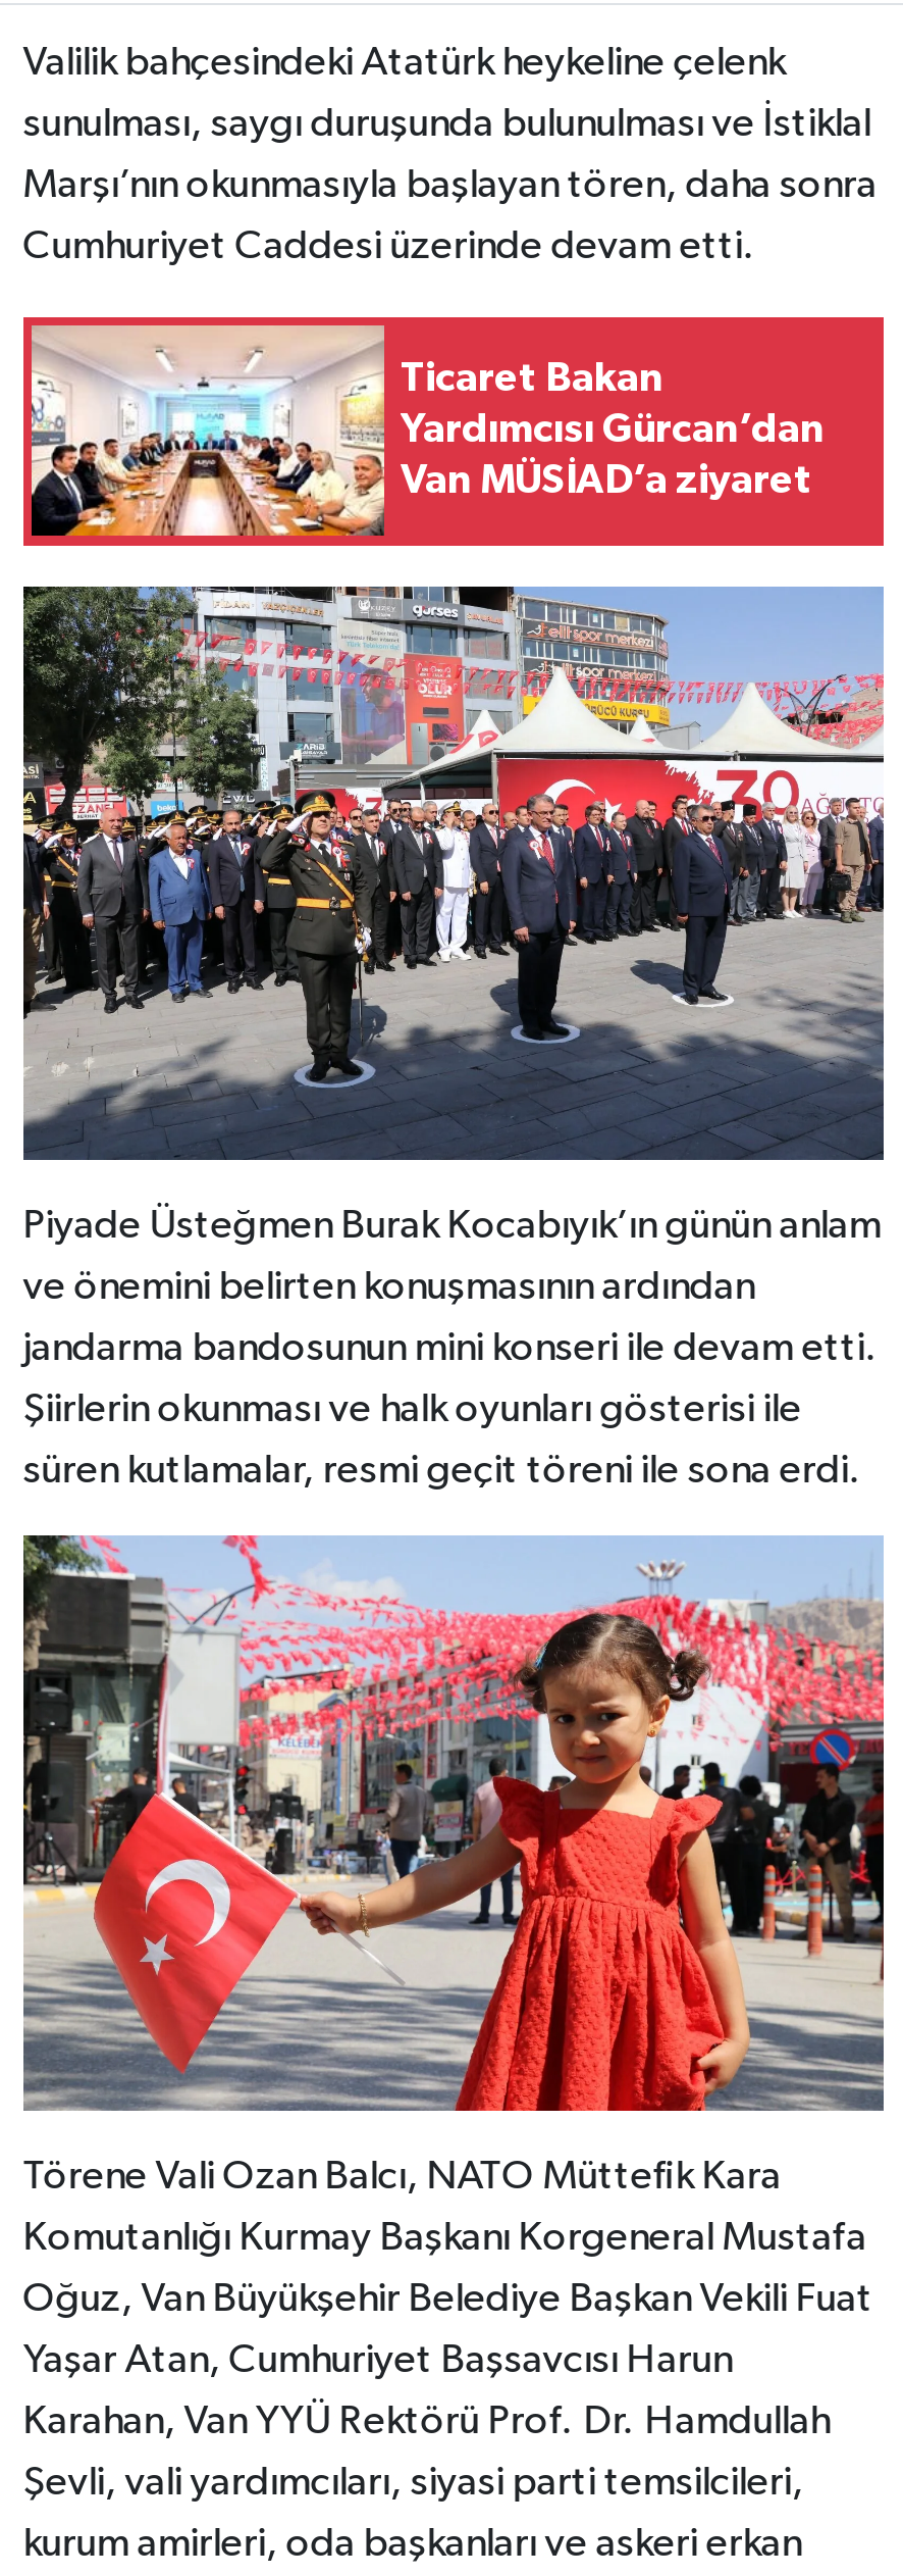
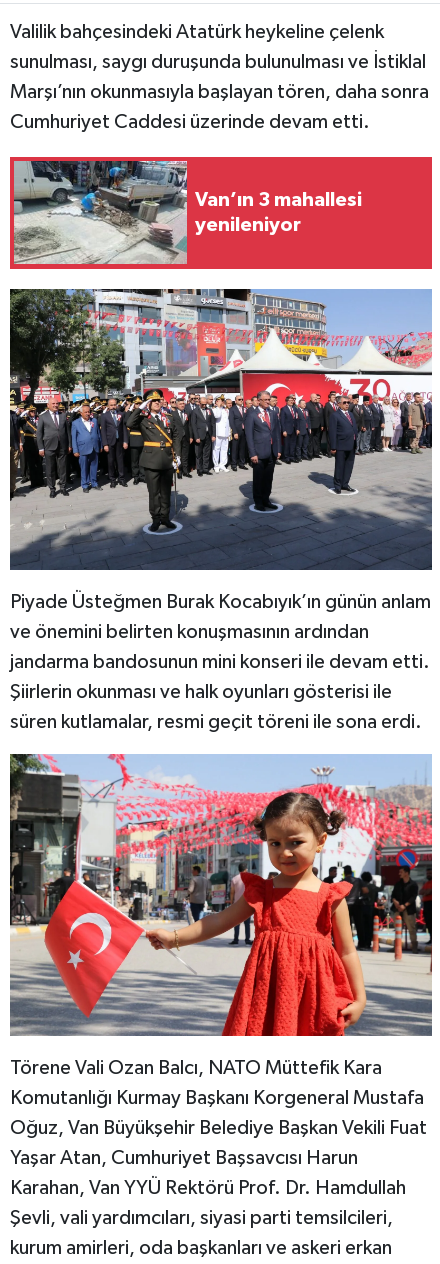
[30,323,825,538] [image] | Ticaret Bakan | Yardımcısı Gürcan’dan | Van MÜSİAD’a ziyaret -> [13,160,362,265] [image] | Van’ın 3 mahallesi | yenileniyor

